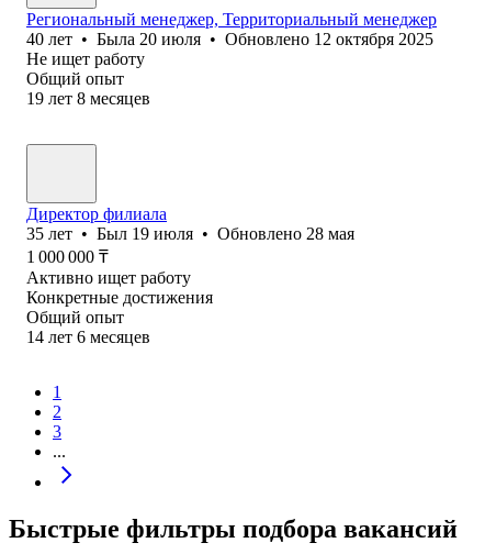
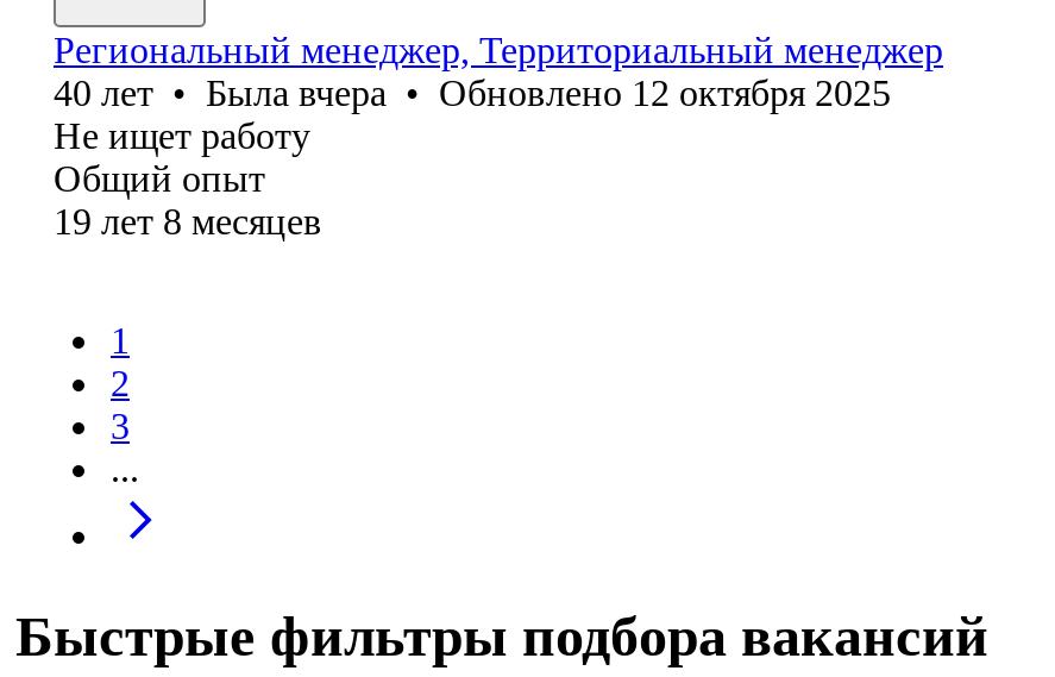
[26,30,433,48] 40 лет • Была 20 июля • Обновлено 12 октября 2025 -> [54,72,891,113] 40 лет • Была вчера • Обновлено 12 октября 2025
[26,204,354,346] Директор филиала | 35 лет • Был 19 июля • Обновлено 28 мая | 1 000 000 ₸ | Активно ищет работу | Конкретные достижения | Общий опыт | 14 лет 6 месяцев -> none

